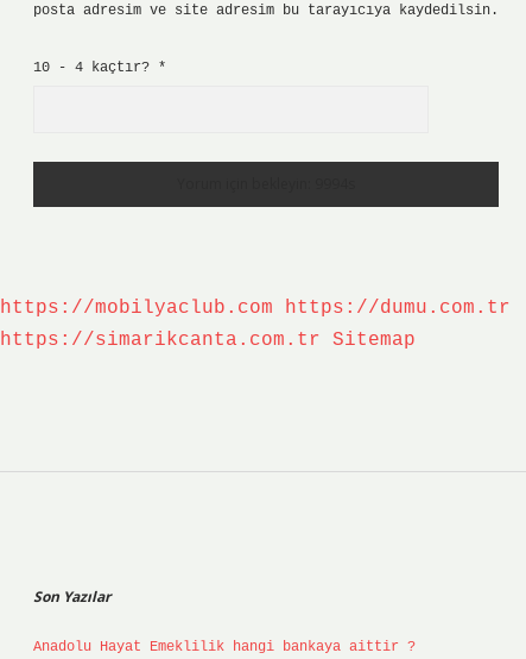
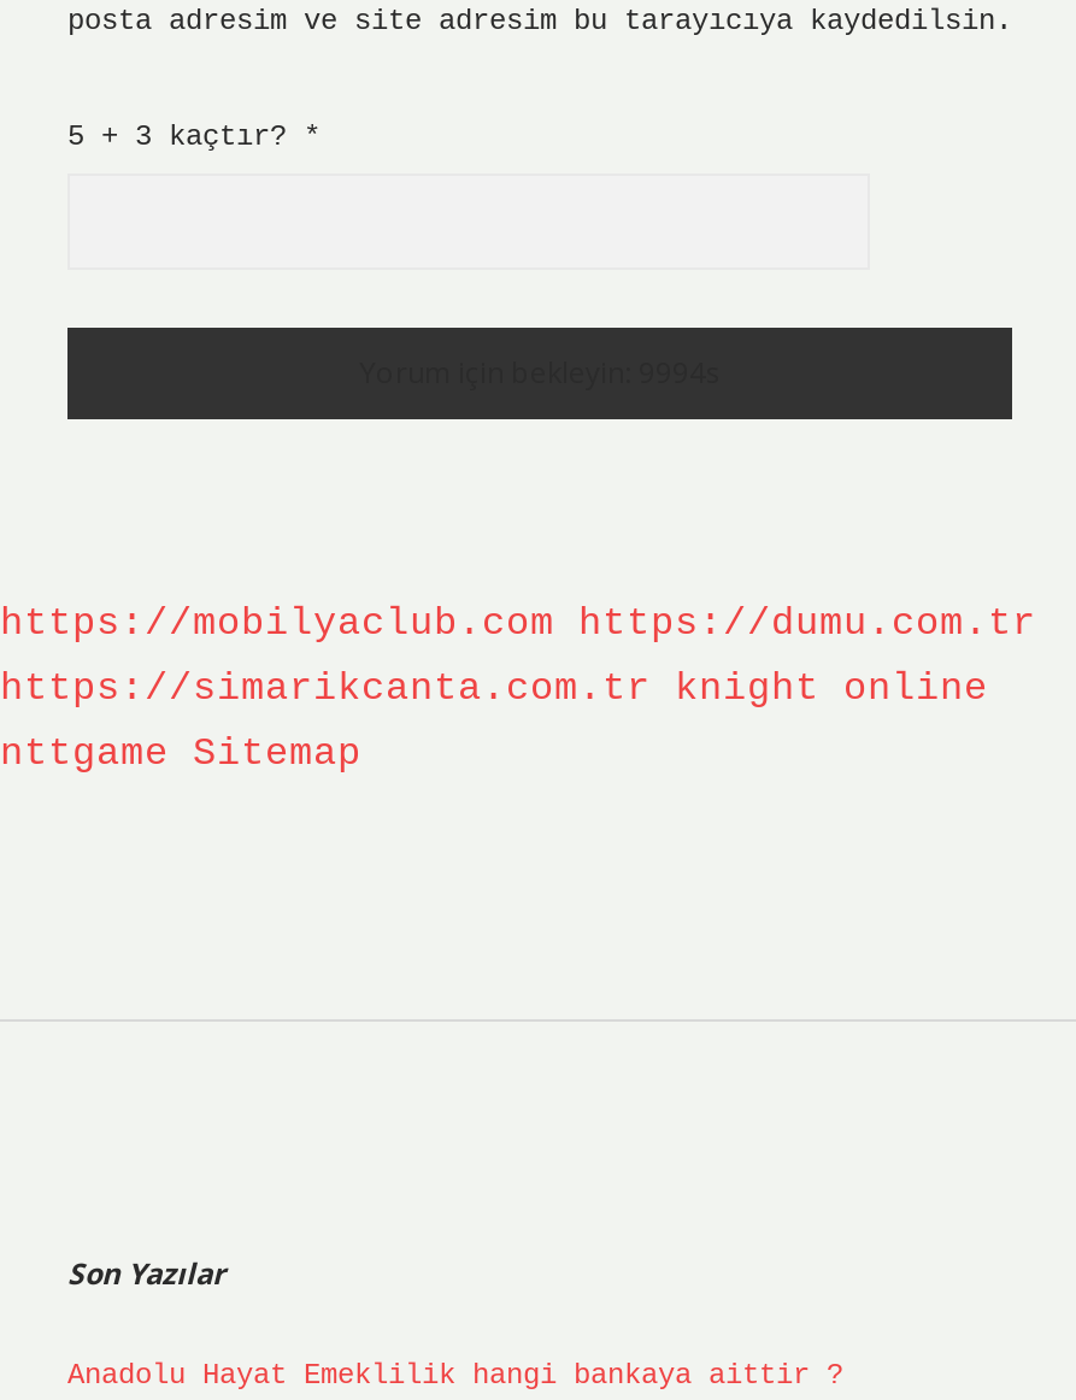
[33,59,166,76] 10 - 4 kaçtır? * -> [67,120,321,154] 5 + 3 kaçtır? *
[0,329,416,351] https://simarikcanta.com.tr Sitemap -> [0,667,988,776] https://simarikcanta.com.tr knight online | nttgame Sitemap

